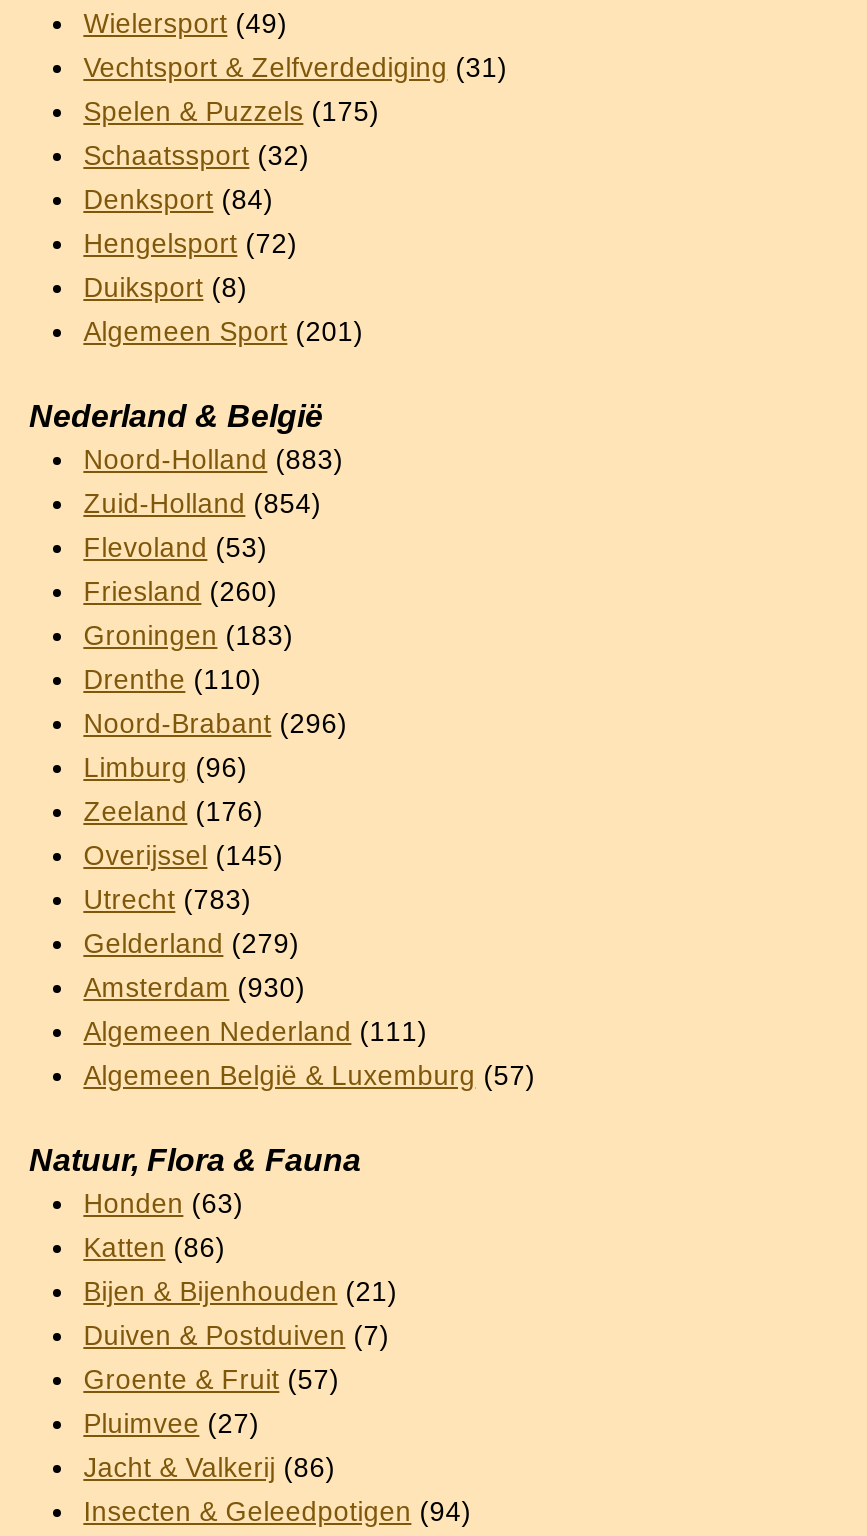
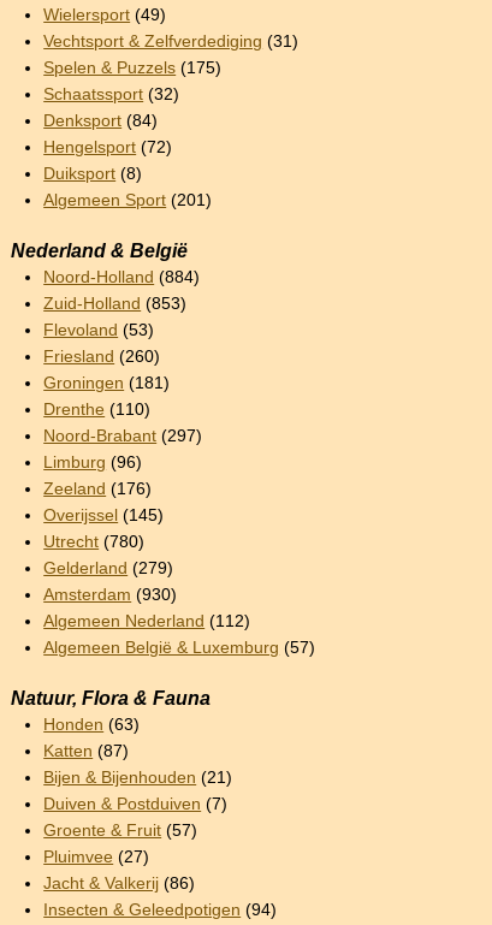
[83,444,343,474] Noord-Holland (883) -> [44,268,200,286] Noord-Holland (884)
[83,488,321,518] Zuid-Holland (854) -> [44,294,187,312] Zuid-Holland (853)
[83,620,293,650] Groningen (183) -> [44,374,170,392] Groningen (181)
[83,708,347,738] Noord-Brabant (296) -> [44,427,202,445] Noord-Brabant (297)
[83,884,251,914] Utrecht (783) -> [44,533,145,551] Utrecht (780)
[83,1016,427,1046] Algemeen Nederland (111) -> [44,612,250,630] Algemeen Nederland (112)
[83,1232,225,1262] Katten (86) -> [44,742,129,760] Katten (87)

